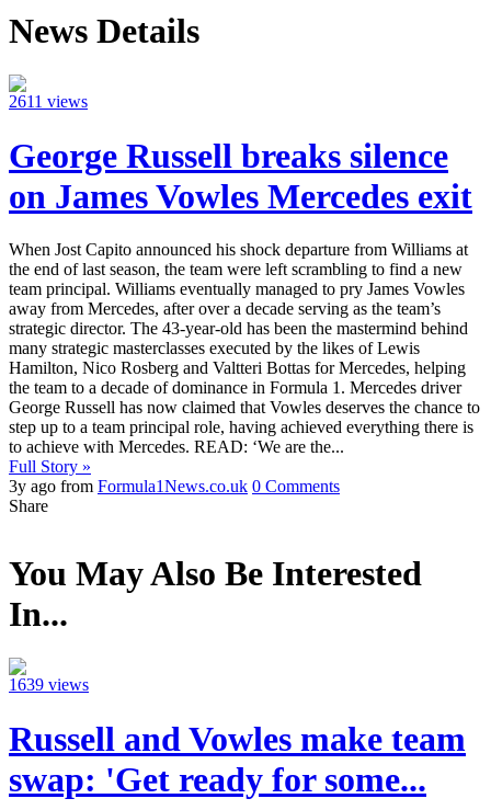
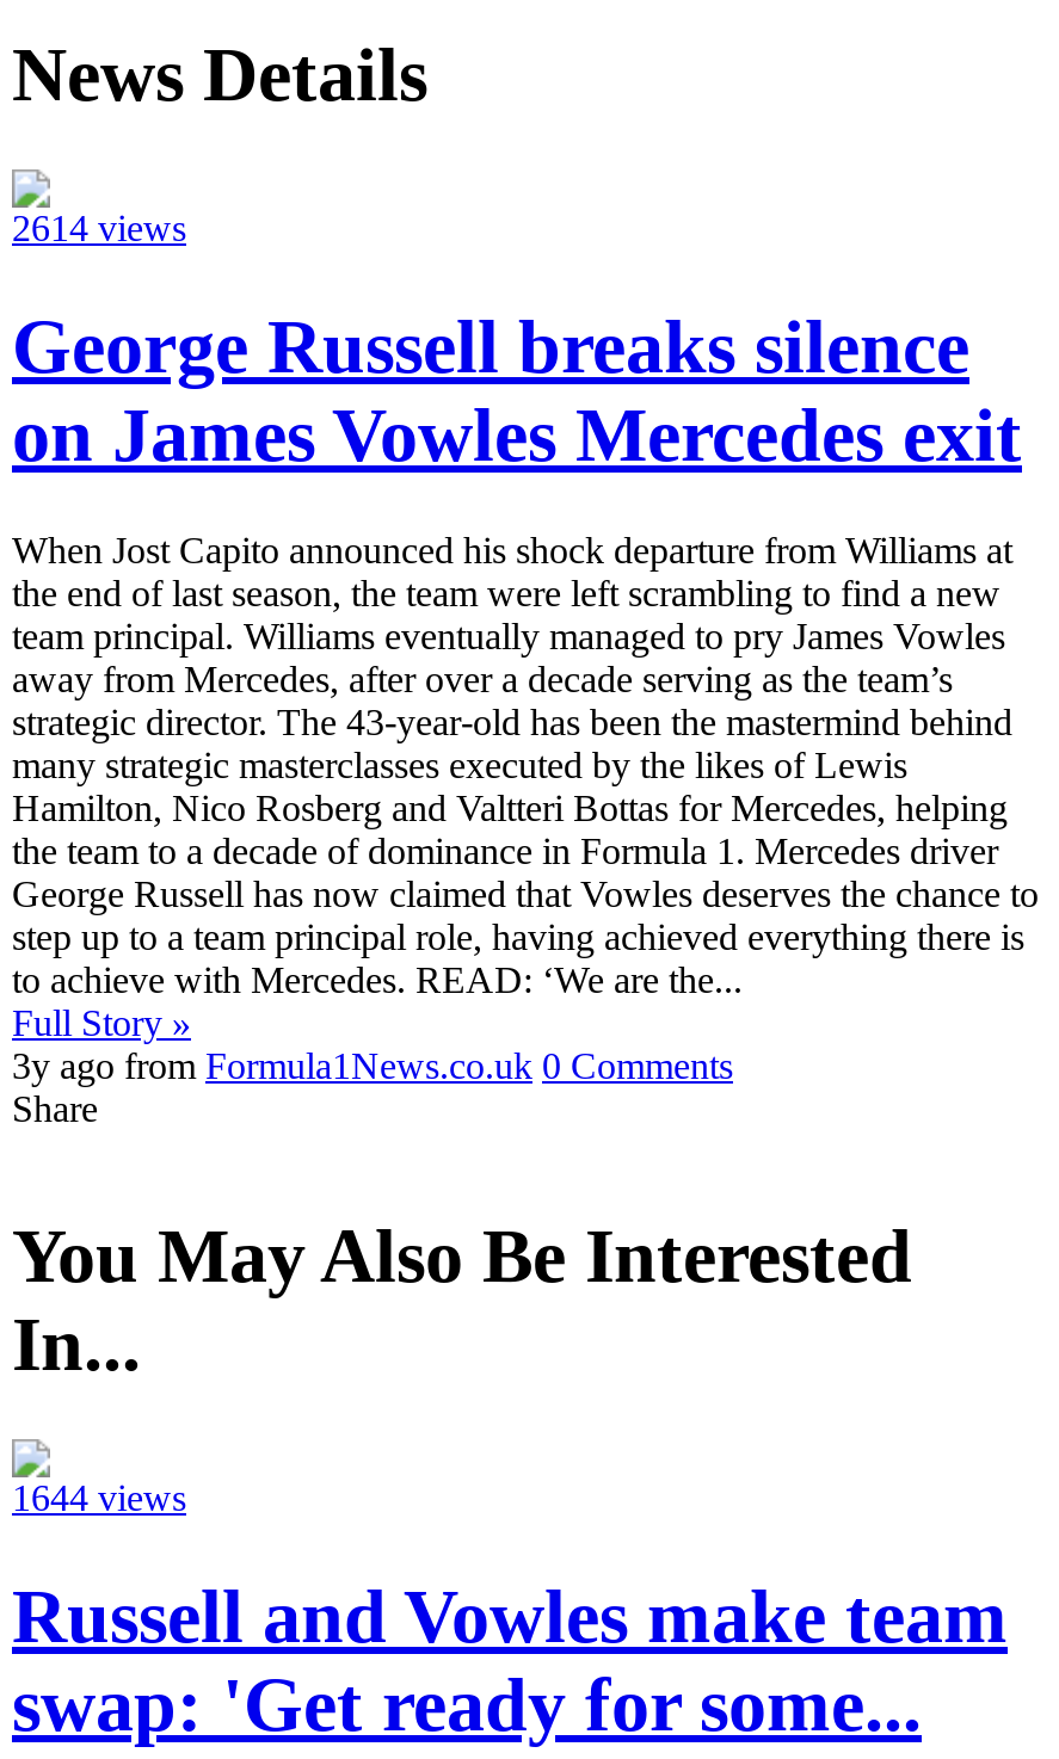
[9,92,88,111] 2611 views -> [12,208,186,249] 2614 views
[9,675,89,694] 1639 views -> [12,1478,186,1518] 1644 views

